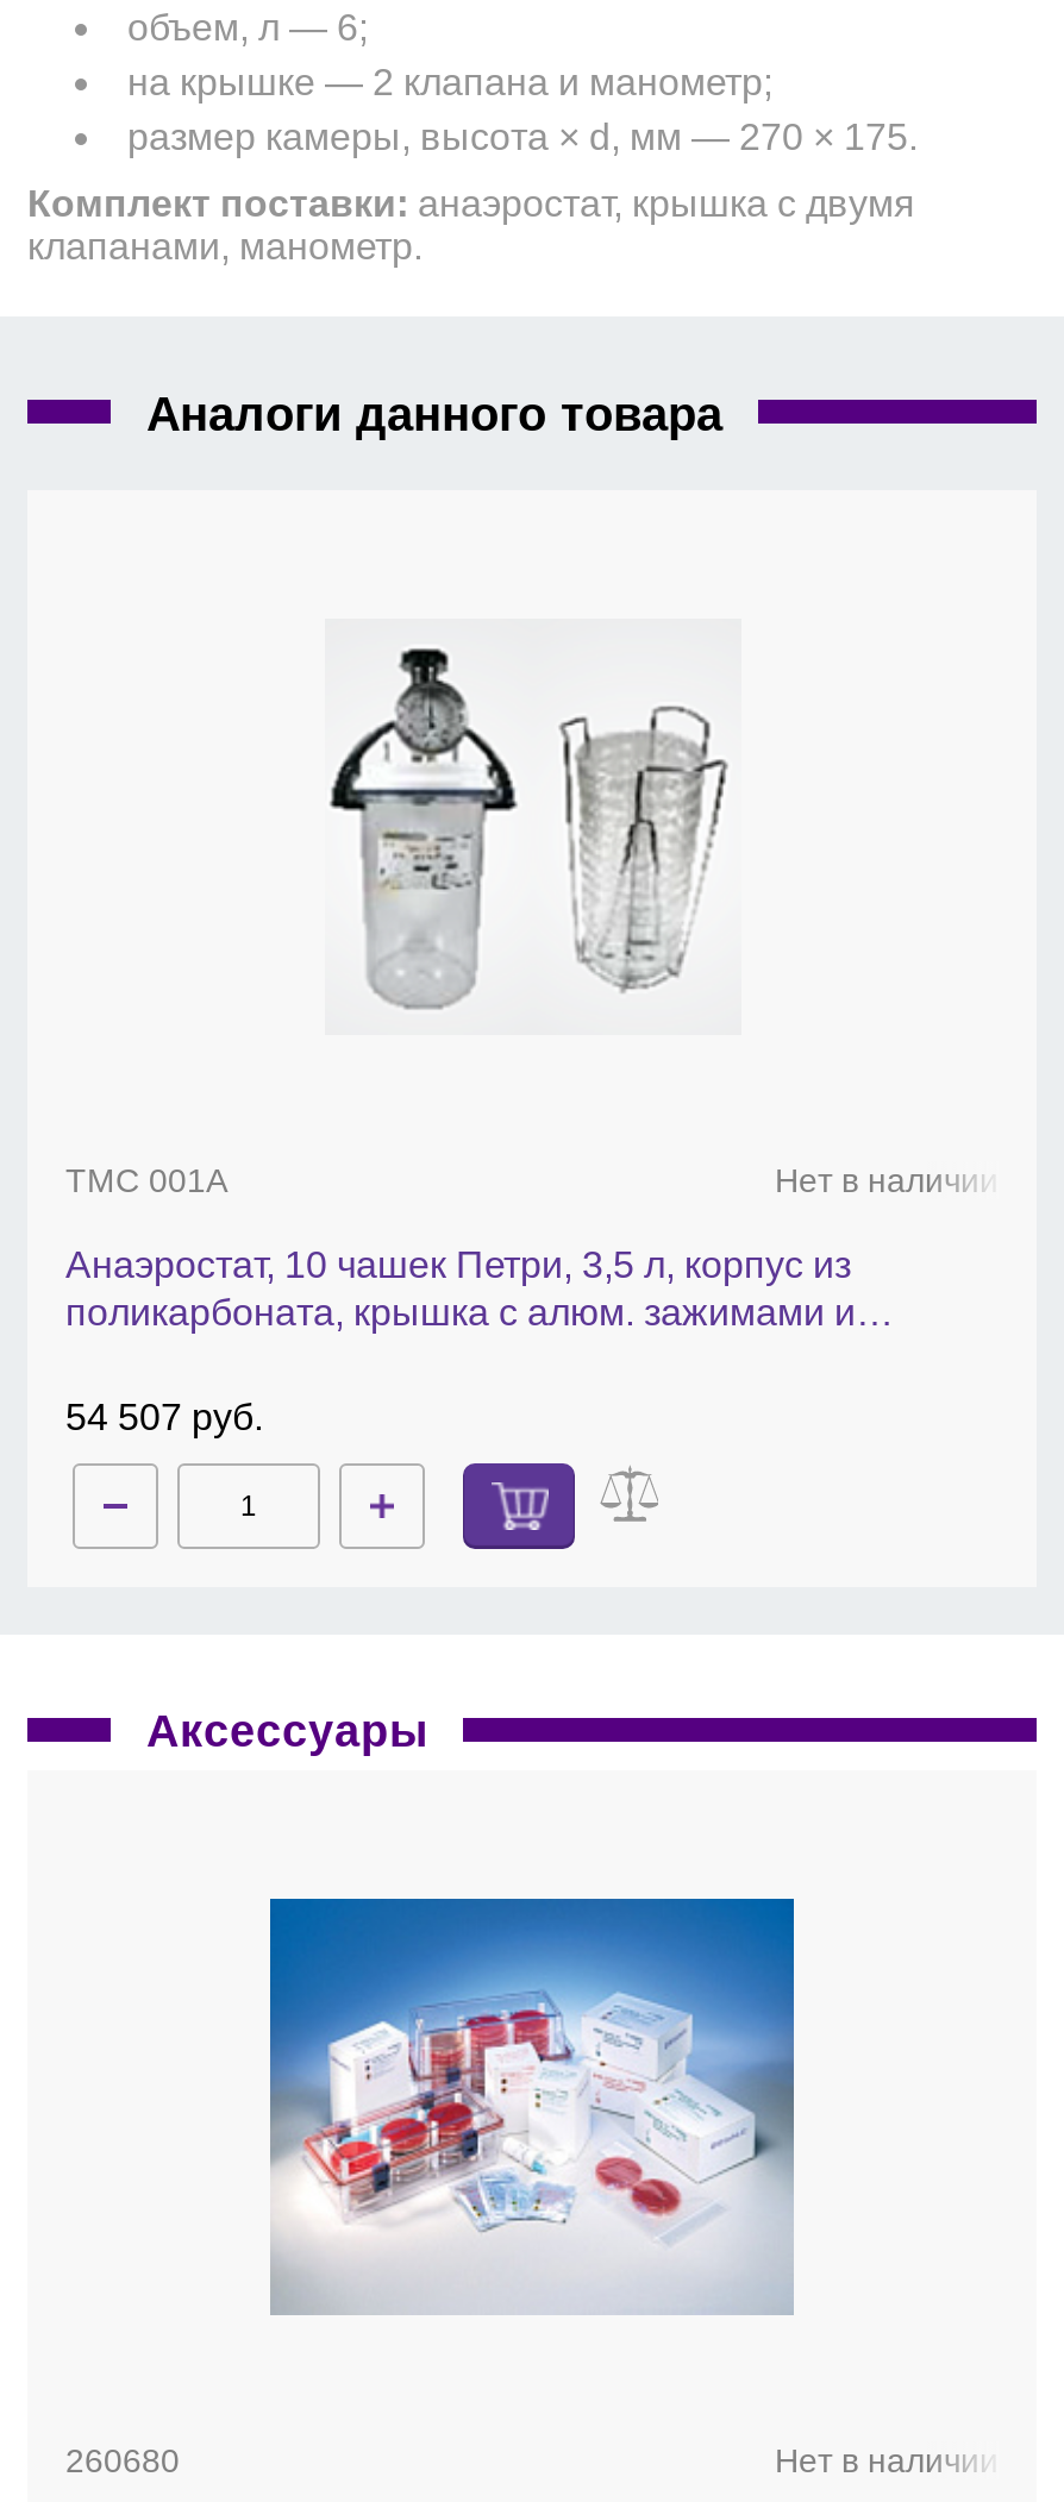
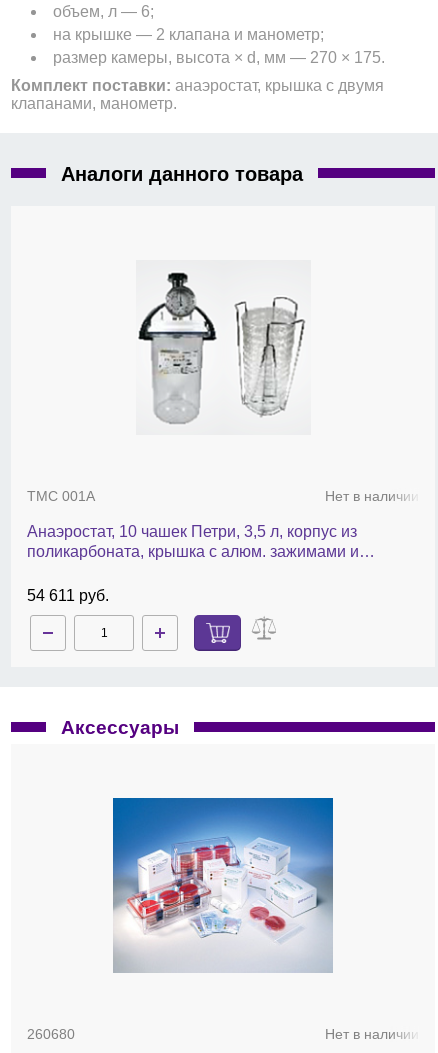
[65,1397,263,1437] 54 507 руб. -> [27,587,109,604] 54 611 руб.

